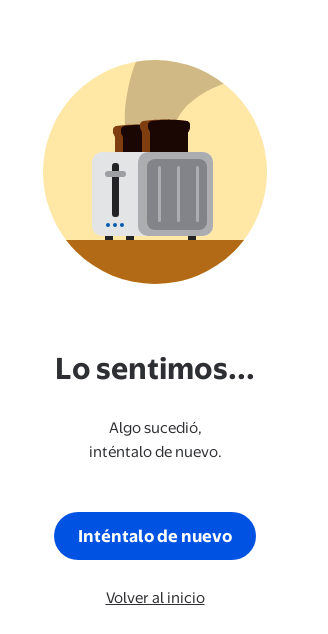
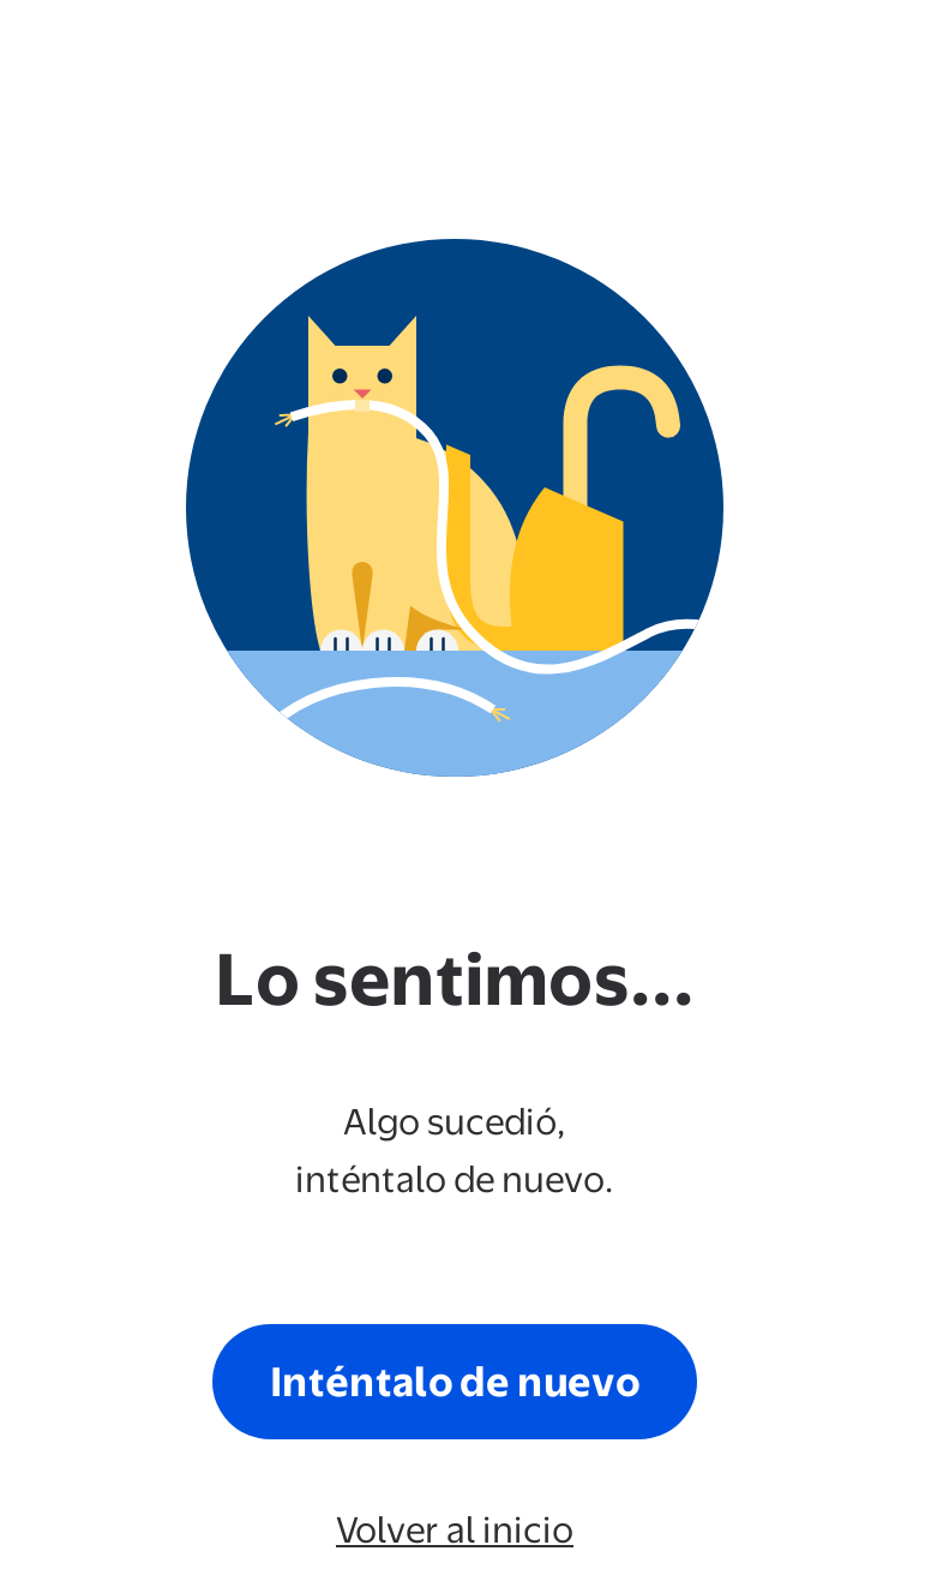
[43,60,267,285] [image] -> [184,236,726,779] [image]

